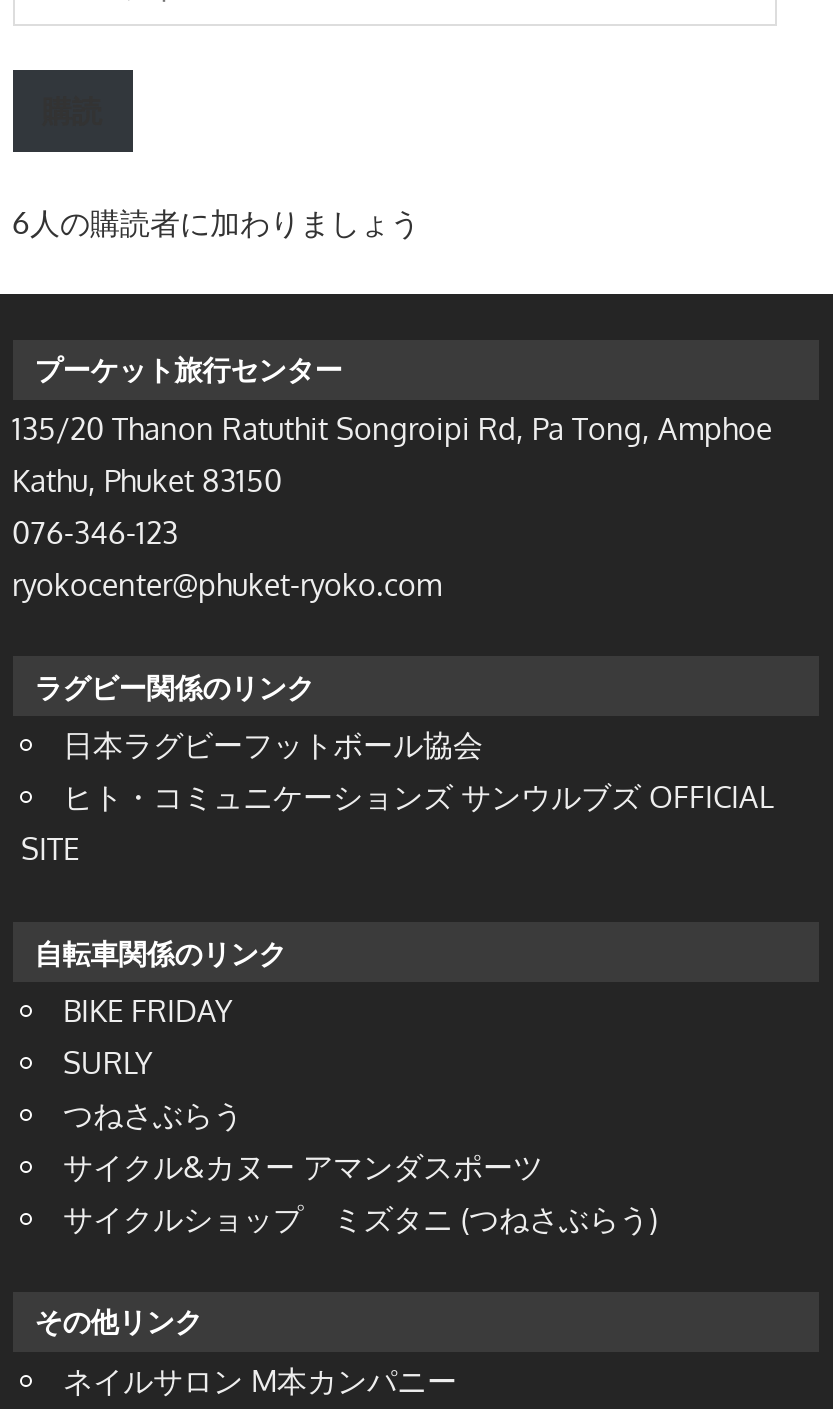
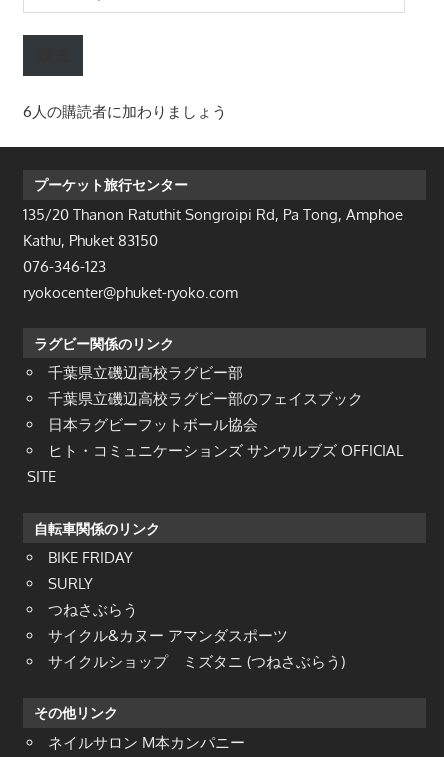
none -> [48,363,363,408] 千葉県立磯辺高校ラグビー部 | 千葉県立磯辺高校ラグビー部のフェイスブック

